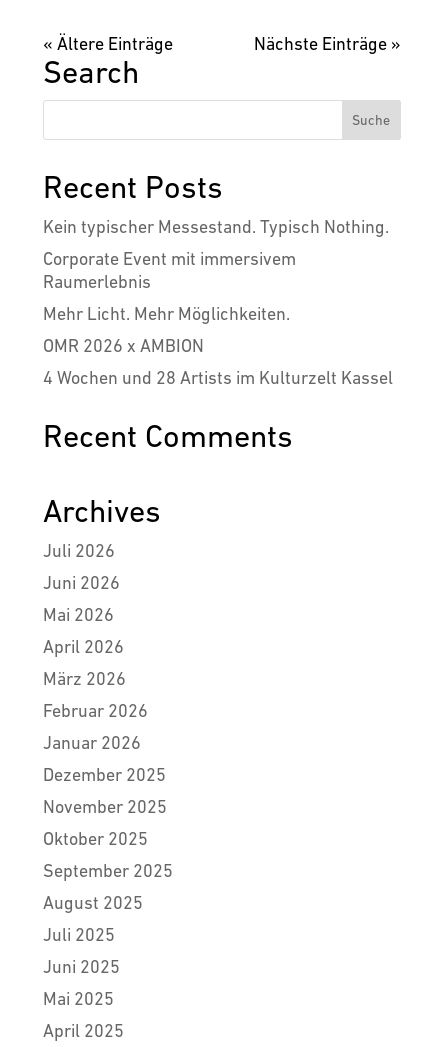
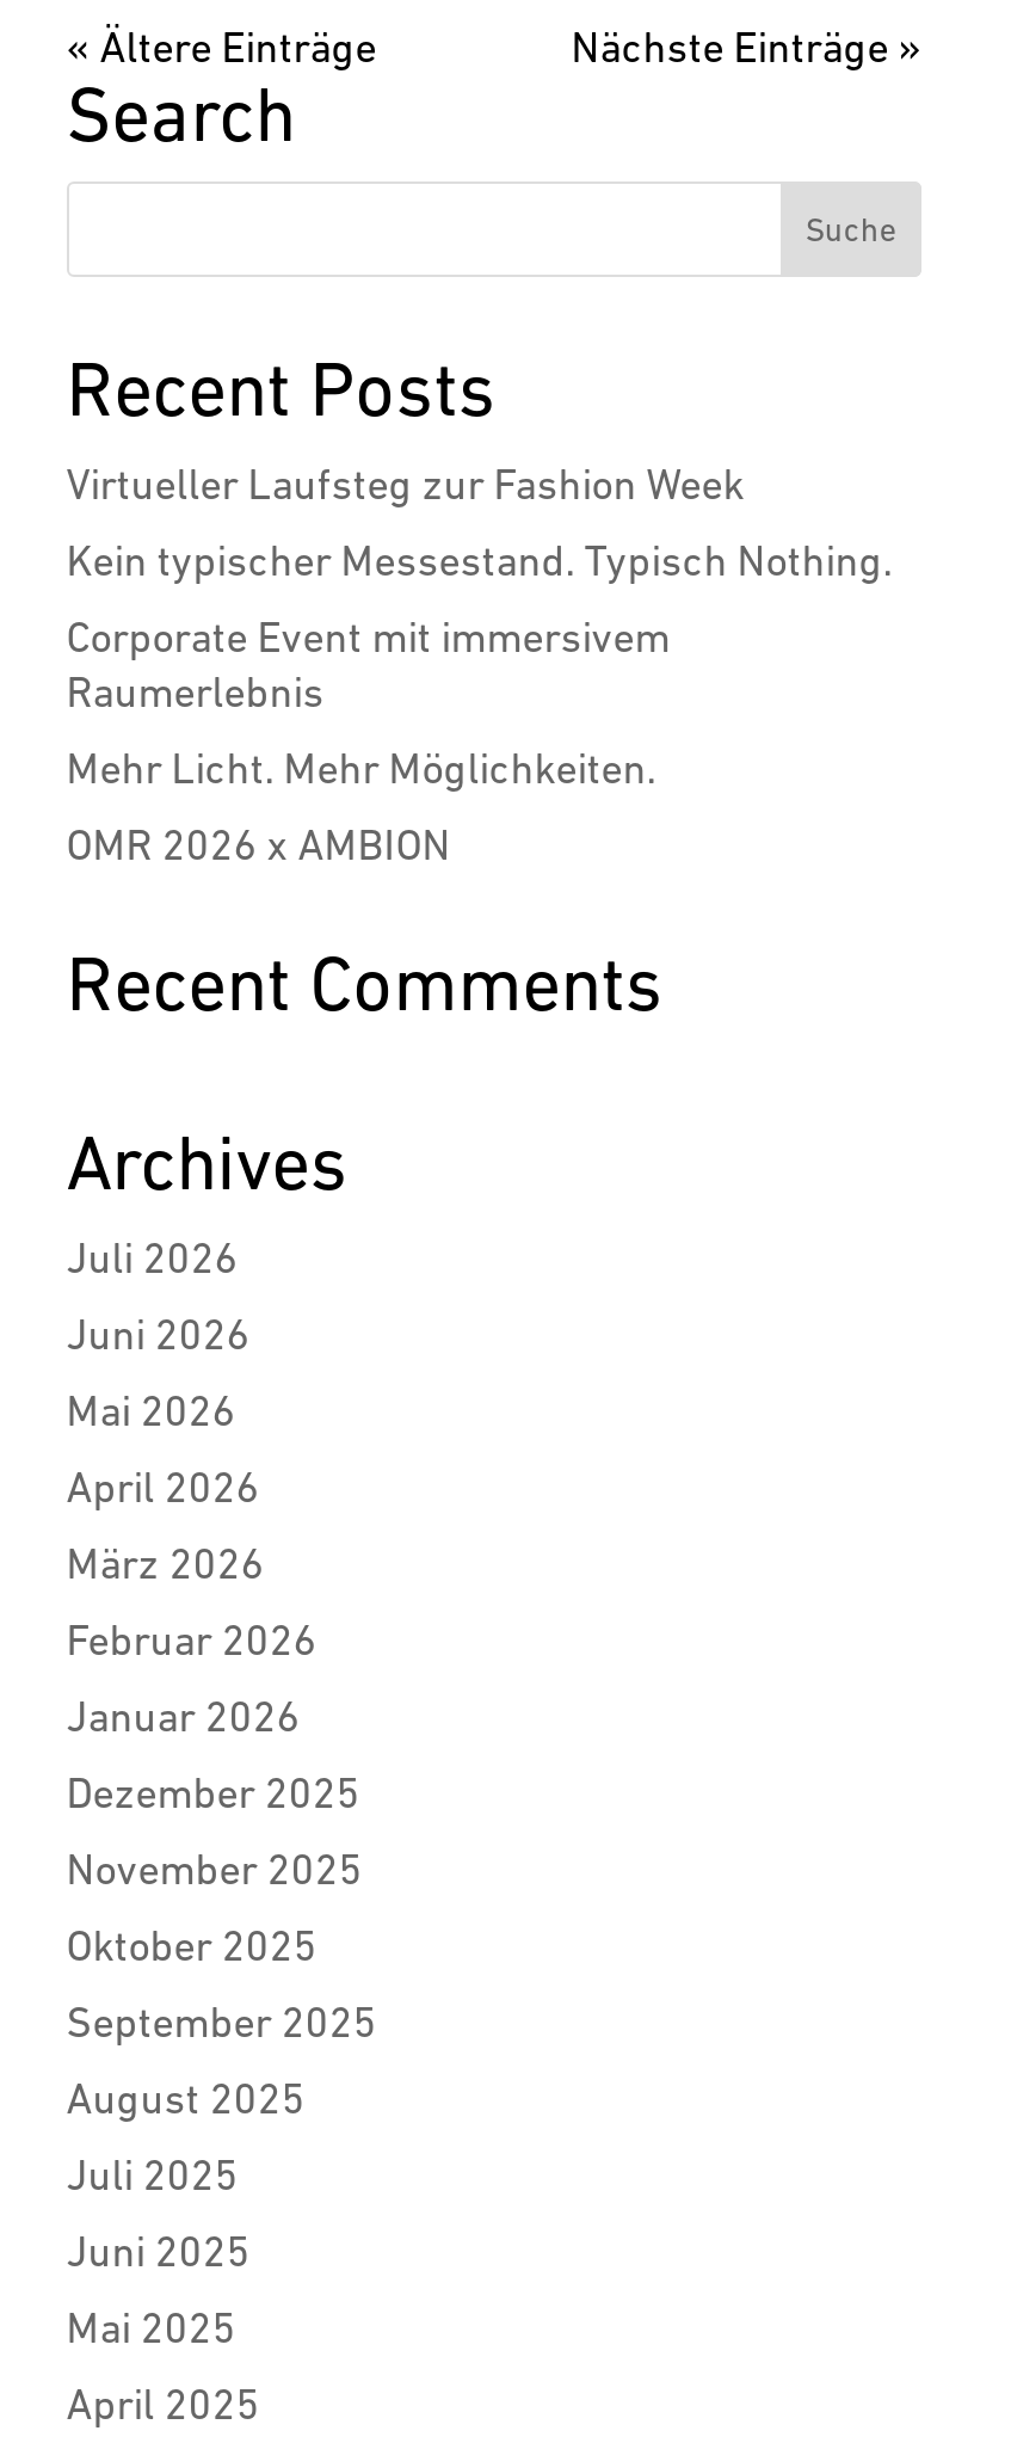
none -> [66,459,744,509] Virtueller Laufsteg zur Fashion Week
moved [43,216,389,356] -> [66,535,892,869]: Kein typischer Messestand. Typisch Nothing. | Corporate Event mit immersivem | Raumerlebnis | Mehr Licht. Mehr Möglichkeiten. | OMR 2026 x AMBION
[43,367,393,388] 4 Wochen und 28 Artists im Kulturzelt Kassel -> none

